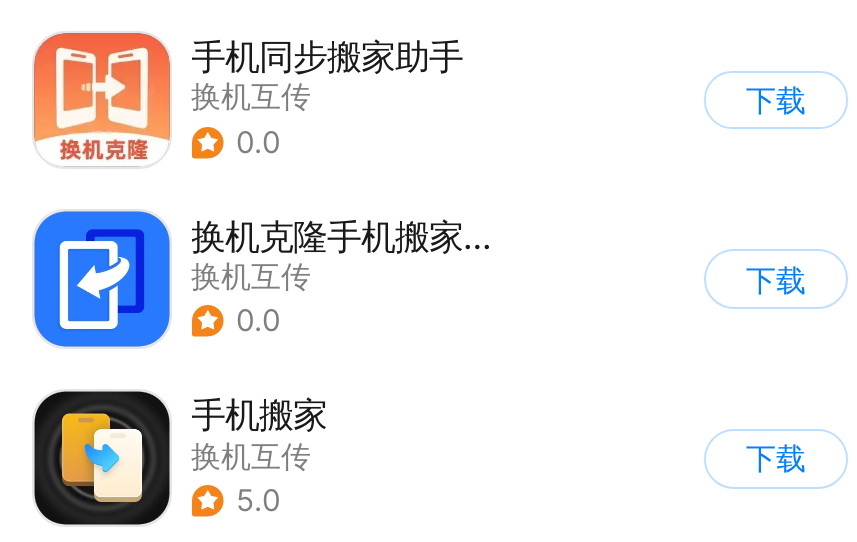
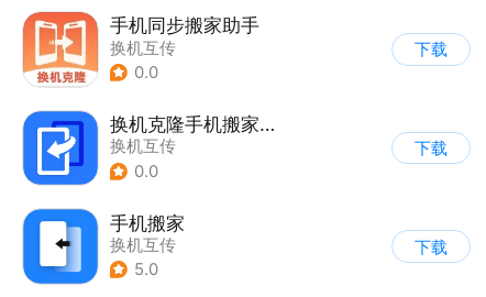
[32,388,172,528] [image] -> [22,208,99,285] [image]

